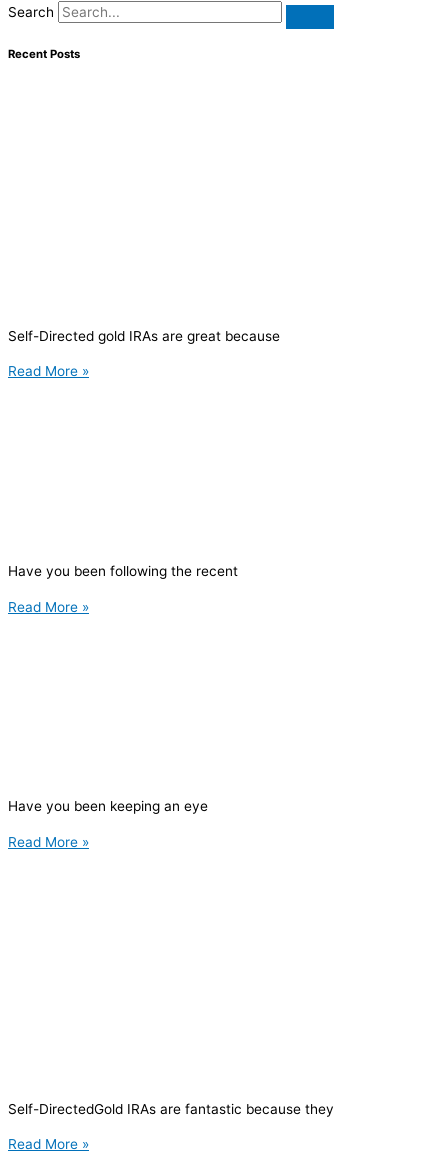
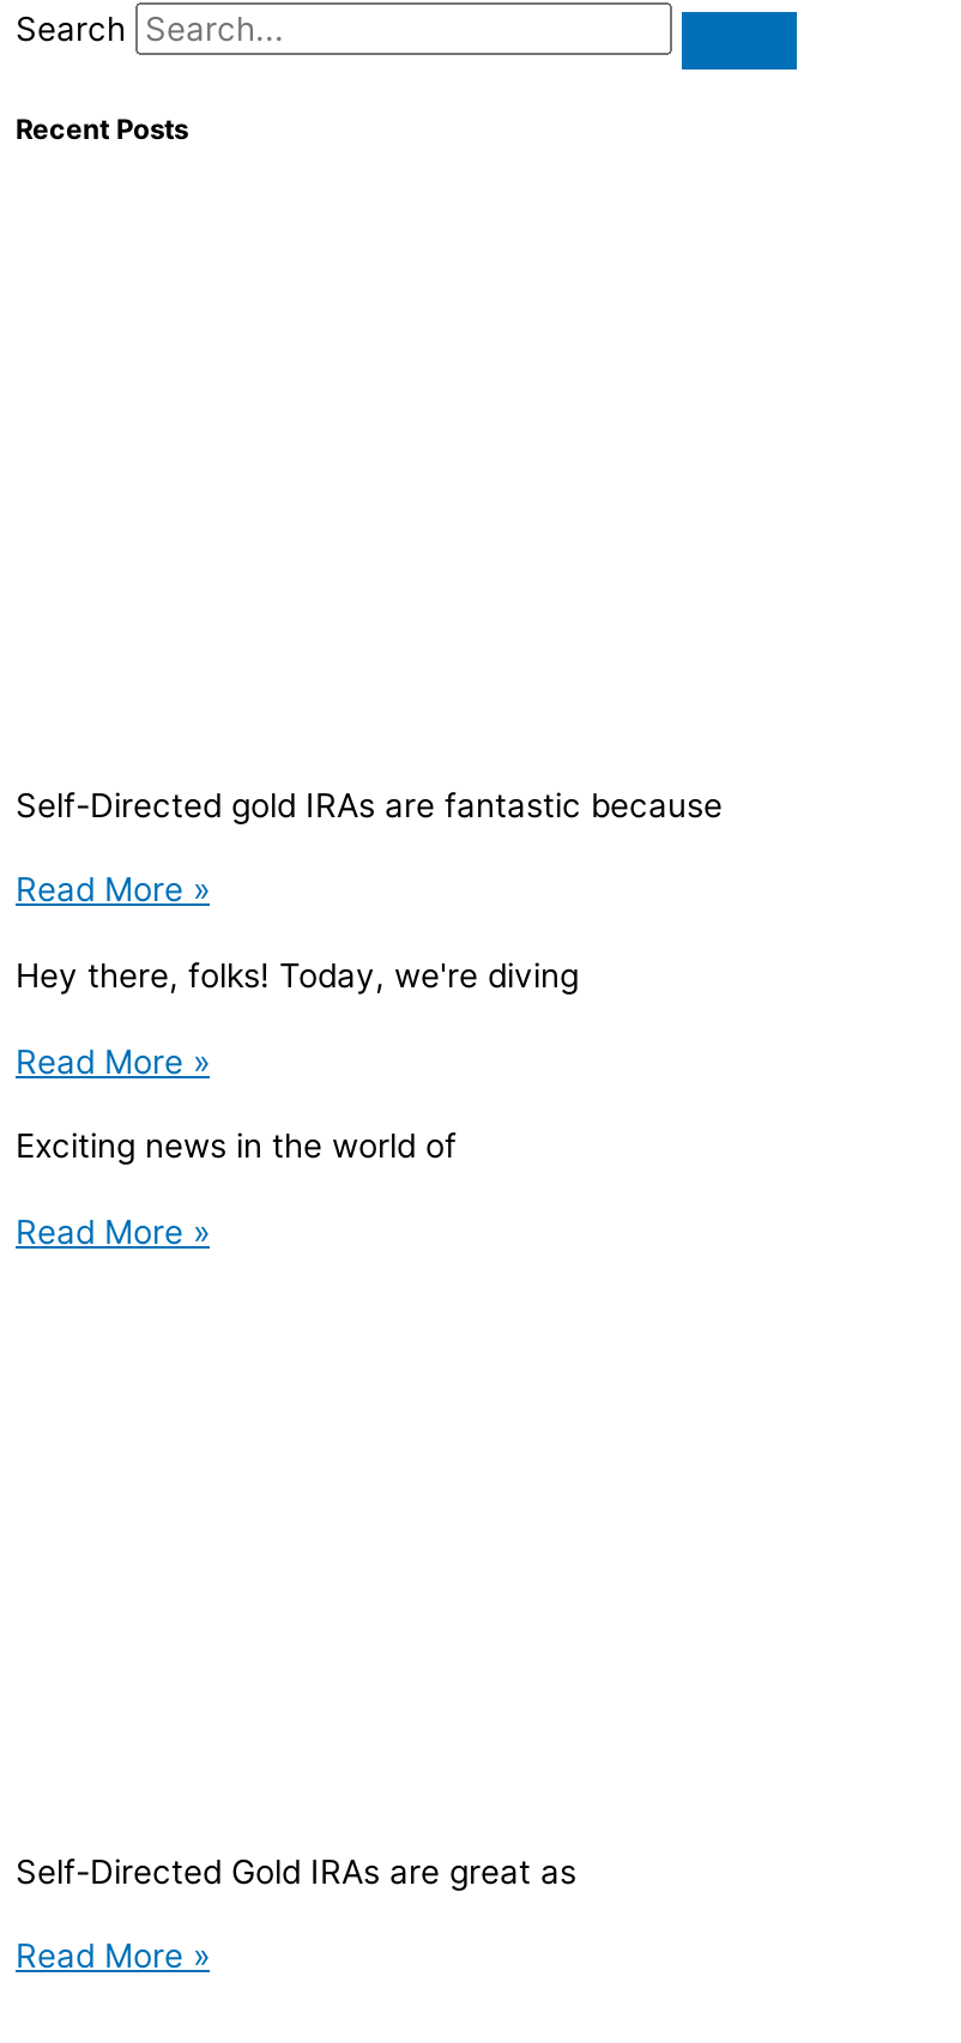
[8,328,280,344] Self-Directed gold IRAs are great because -> [16,785,723,824] Self-Directed gold IRAs are fantastic because
[8,563,238,579] Have you been following the recent -> [16,956,579,995] Hey there, folks! Today, we're diving
[8,798,208,814] Have you been keeping an eye -> [16,1127,457,1166] Exciting news in the world of
[8,1101,334,1117] Self-DirectedGold IRAs are fantastic because they -> [16,1852,576,1890] Self-Directed Gold IRAs are great as

